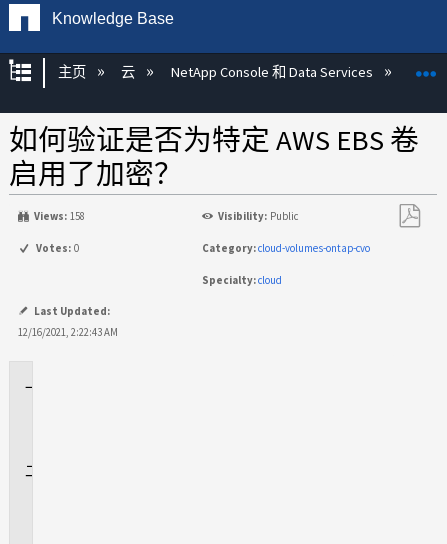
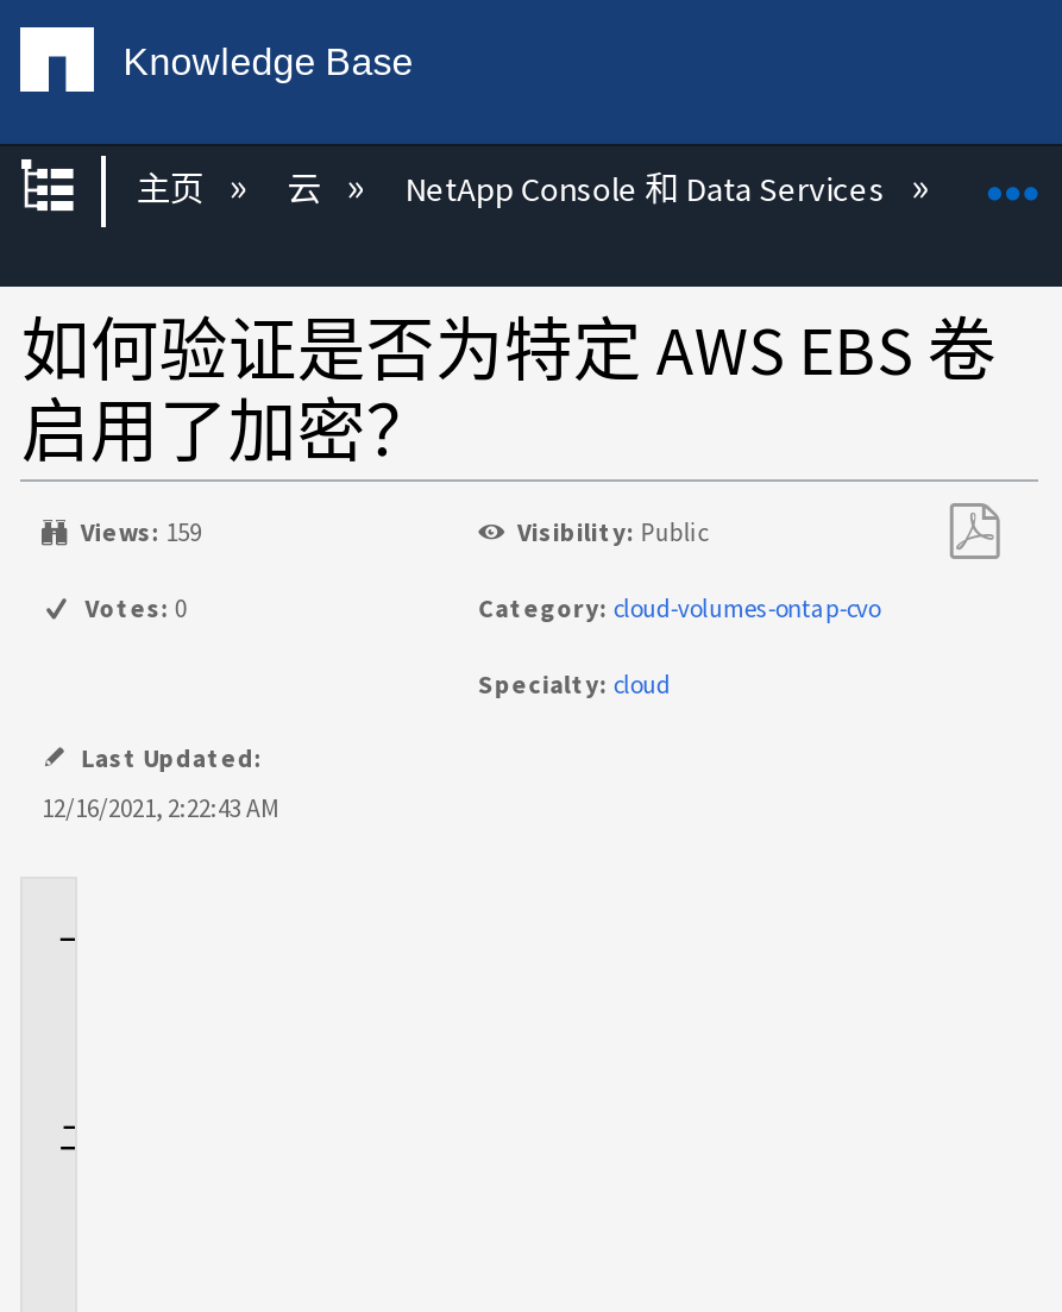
[34,209,85,223] Views: 158 -> [81,515,201,548] Views: 159

